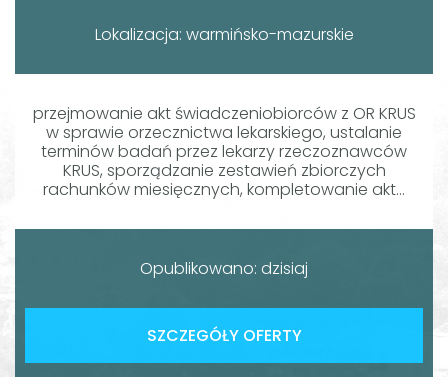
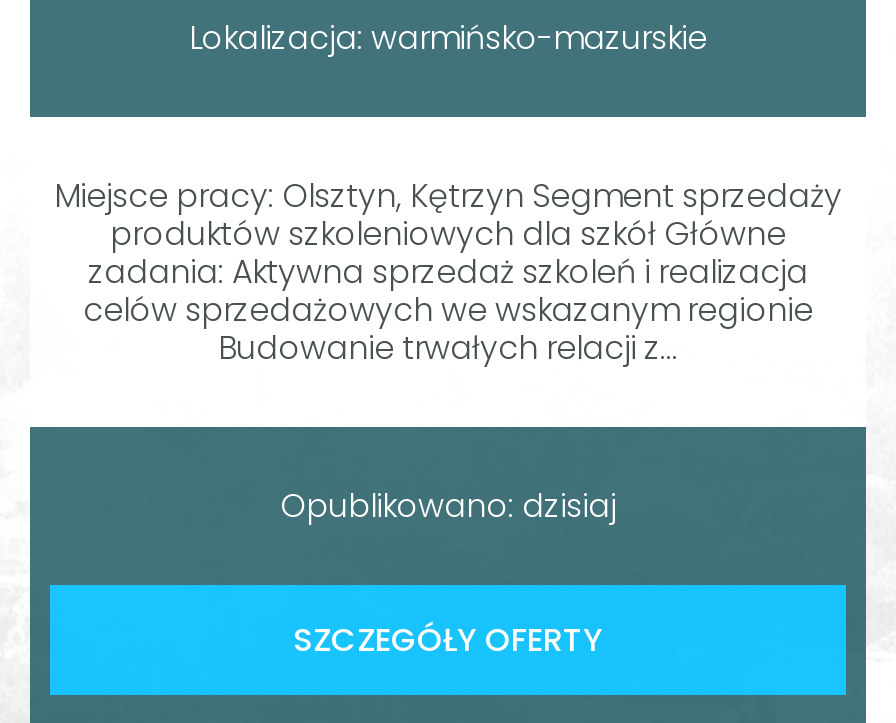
[32,102,415,201] przejmowanie akt świadczeniobiorców z OR KRUS | w sprawie orzecznictwa lekarskiego, ustalanie | terminów badań przez lekarzy rzeczoznawców | KRUS, sporządzanie zestawień zbiorczych | rachunków miesięcznych, kompletowanie akt... -> [54,172,842,370] Miejsce pracy: Olsztyn, Kętrzyn Segment sprzedaży | produktów szkoleniowych dla szkół Główne | zadania: Aktywna sprzedaż szkoleń i realizacja | celów sprzedażowych we wskazanym regionie | Budowanie trwałych relacji z...

